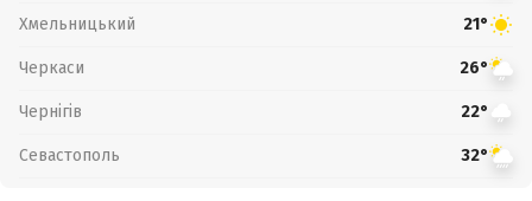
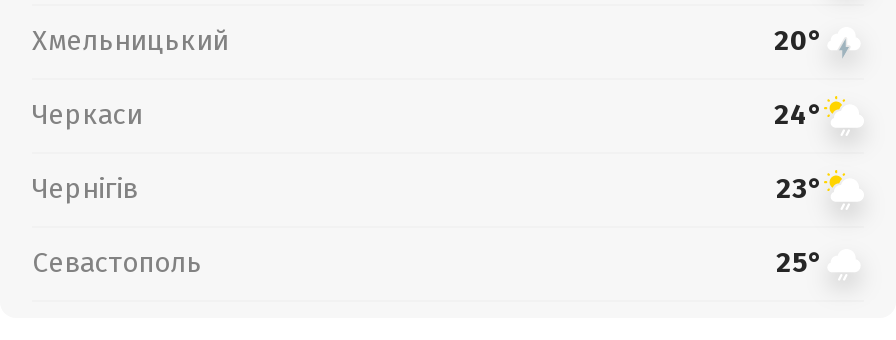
[463,14,489,34] 21° -> [774,24,824,58] 20°
[460,58,489,78] 26° -> [774,98,824,132] 24°
[461,102,489,122] 22° -> [776,172,824,206] 23°
[461,145,489,166] 32° -> [776,246,824,280] 25°

